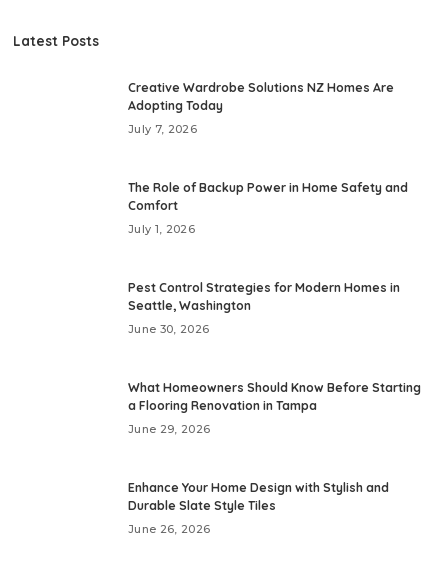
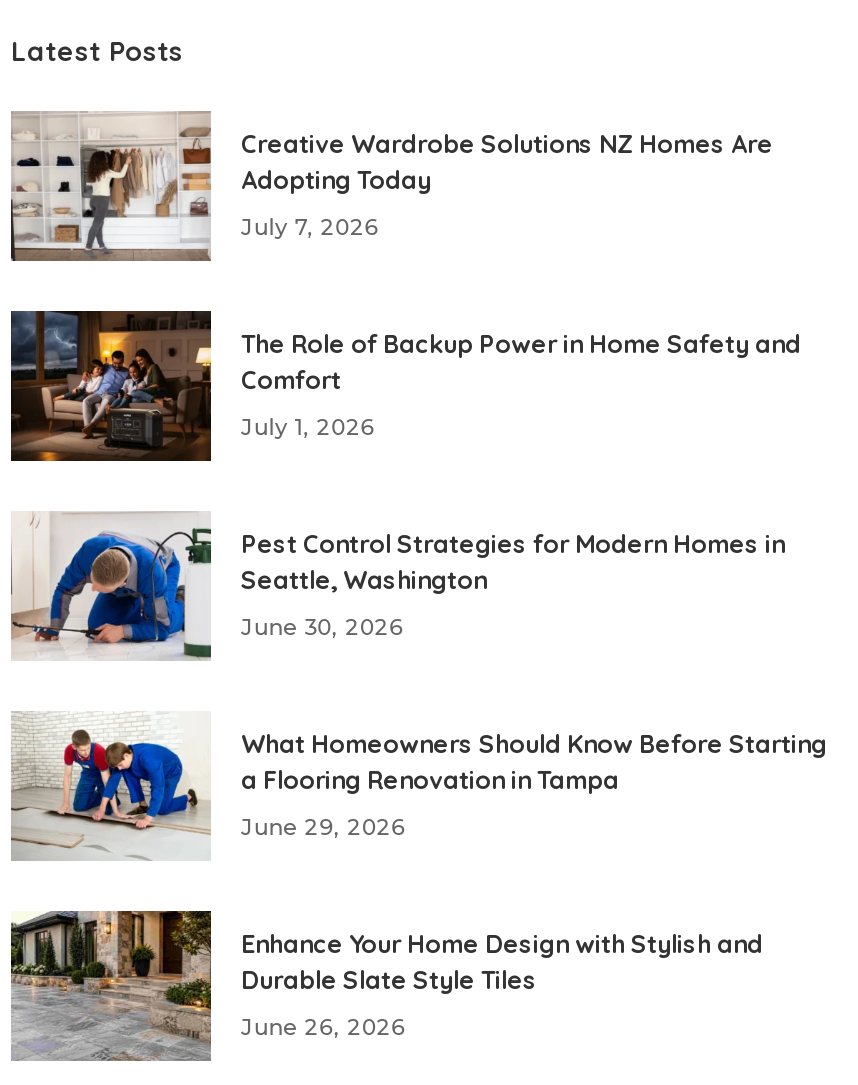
none -> [9,109,213,263] [image]
none -> [9,309,213,463] [image]
none -> [9,511,213,661] [image]
none -> [9,711,211,861] [image]
none -> [9,909,213,1063] [image]

